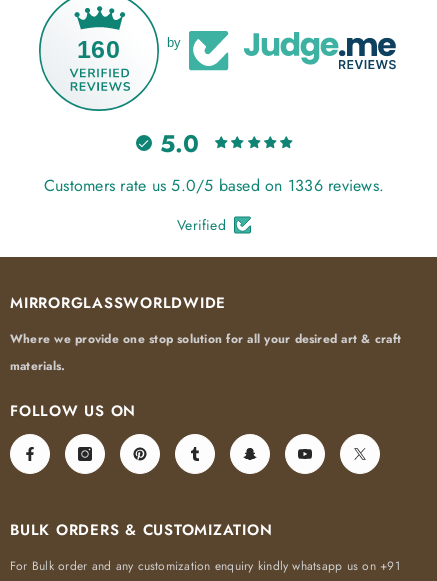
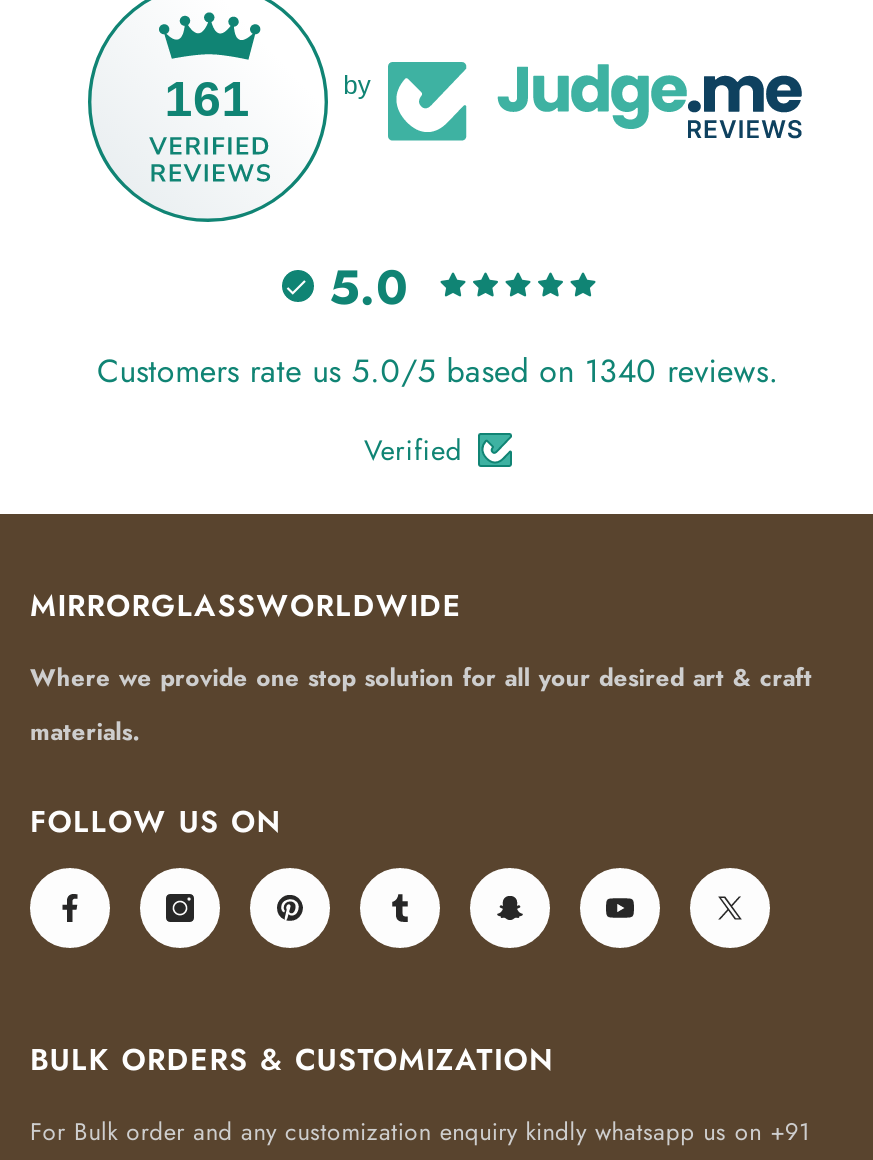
[77,35,120,63] 160 -> [164,70,250,126] 161
[44,174,384,197] Customers rate us 5.0/5 based on 1336 reviews. -> [97,348,779,394] Customers rate us 5.0/5 based on 1340 reviews.

